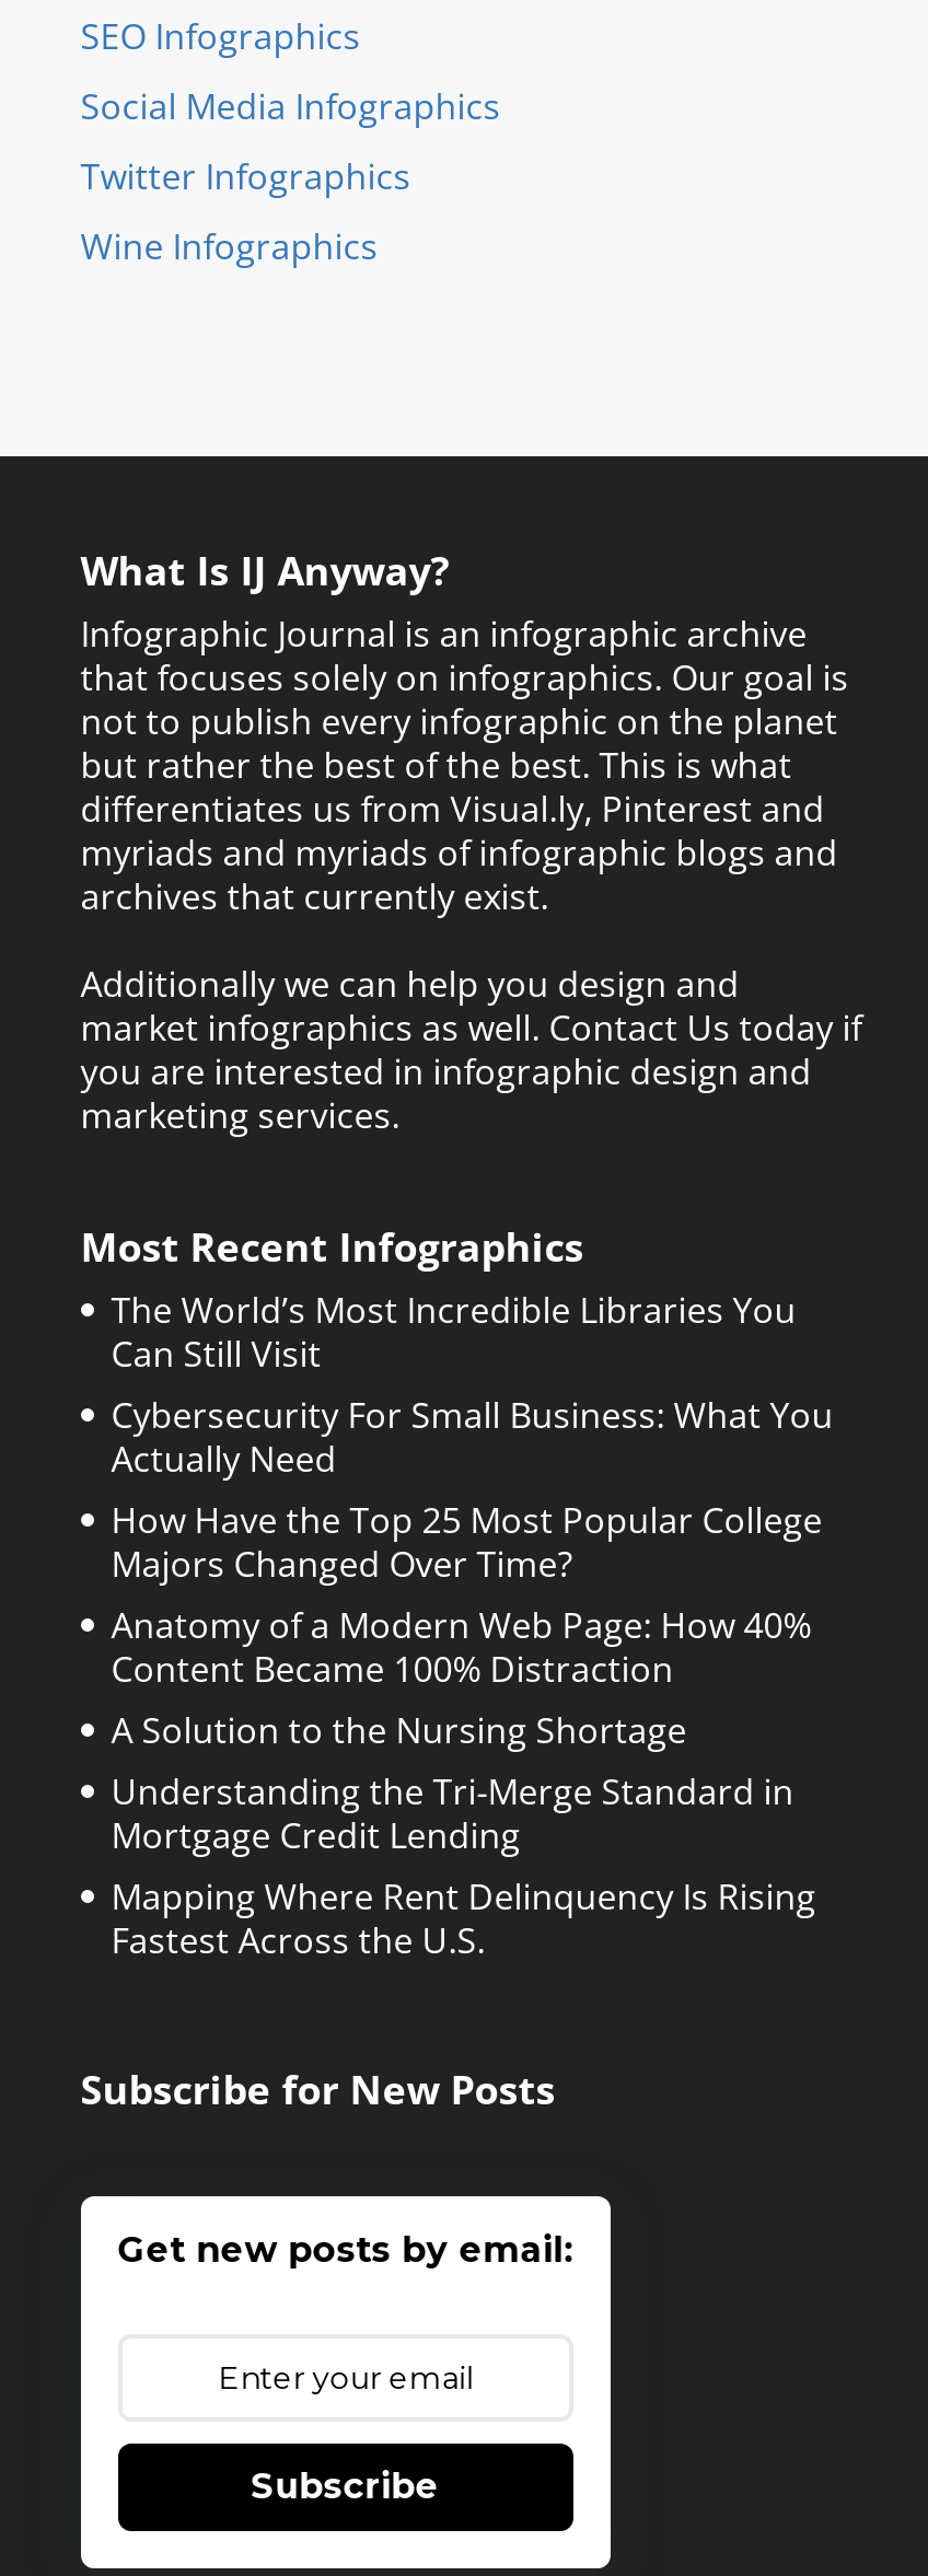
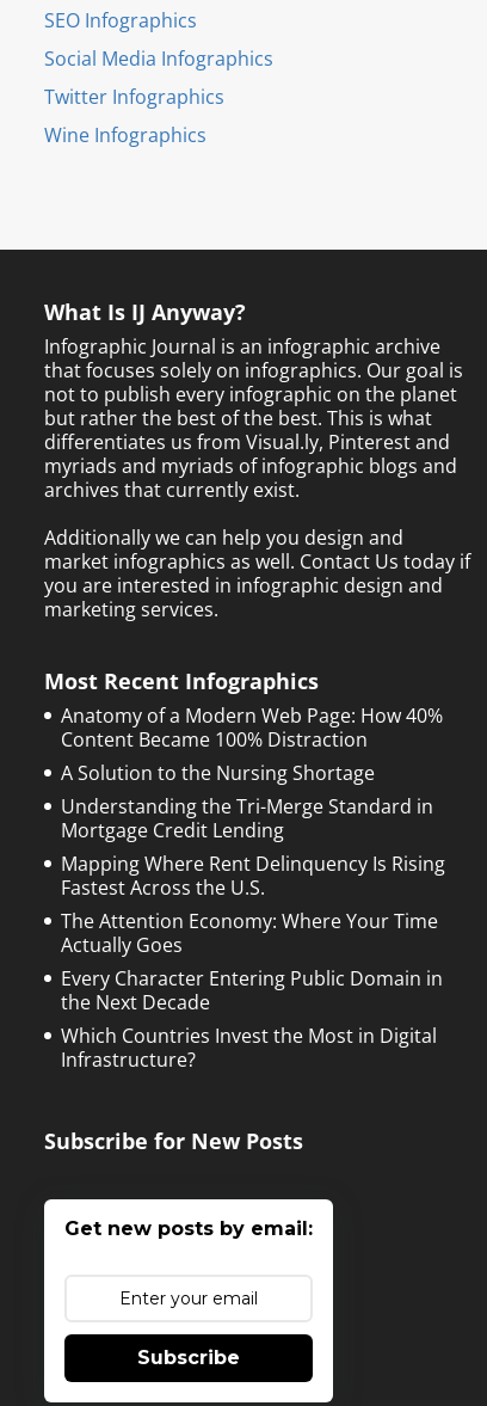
[111,1285,833,1587] The World’s Most Incredible Libraries You | Can Still Visit | Cybersecurity For Small Business: What You | Actually Need | How Have the Top 25 Most Popular College | Majors Changed Over Time? -> none
moved [111,1601,816,1964] -> [61,702,445,900]: Anatomy of a Modern Web Page: How 40% | Content Became 100% Distraction | A Solution to the Nursing Shortage | Understanding the Tri-Merge Standard in | Mortgage Credit Lending | Mapping Where Rent Delinquency Is Rising | Fastest Across the U.S.
none -> [61,908,443,1072] The Attention Economy: Where Your Time | Actually Goes | Every Character Entering Public Domain in | the Next Decade | Which Countries Invest the Most in Digital | Infrastructure?

